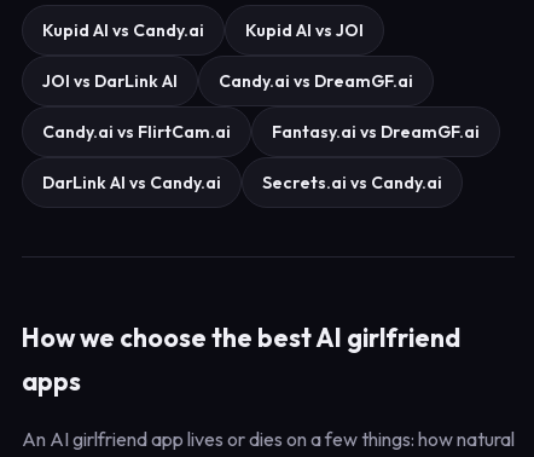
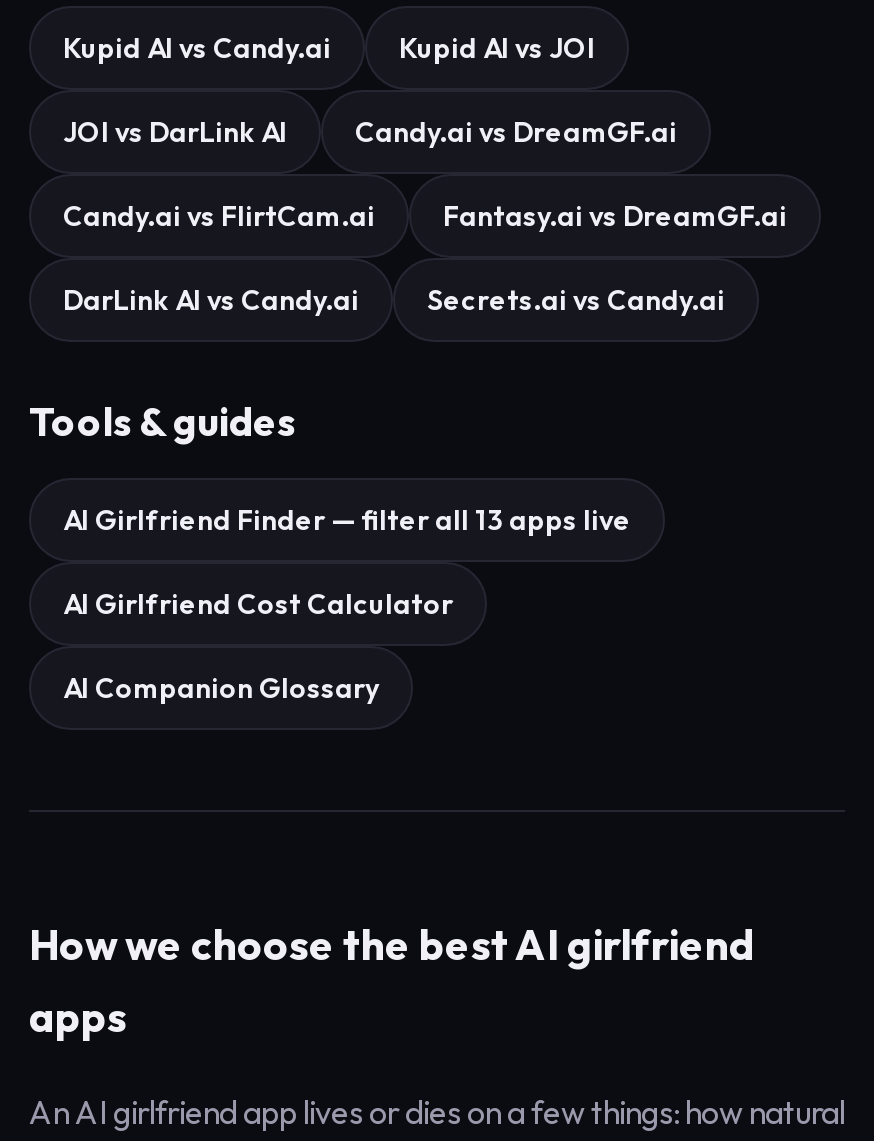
none -> [29,396,631,706] Tools & guides | AI Girlfriend Finder — filter all 13 apps live | AI Girlfriend Cost Calculator | AI Companion Glossary

